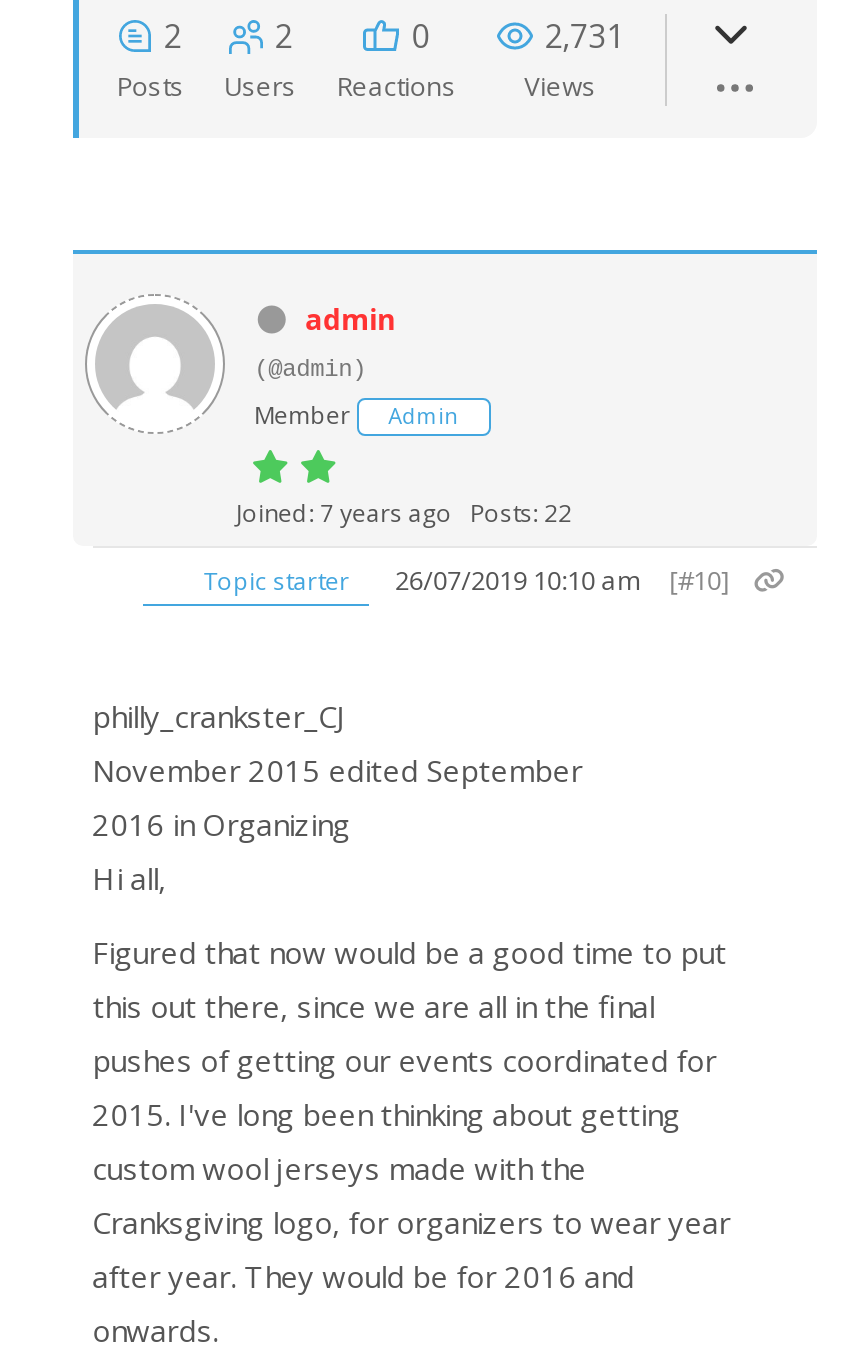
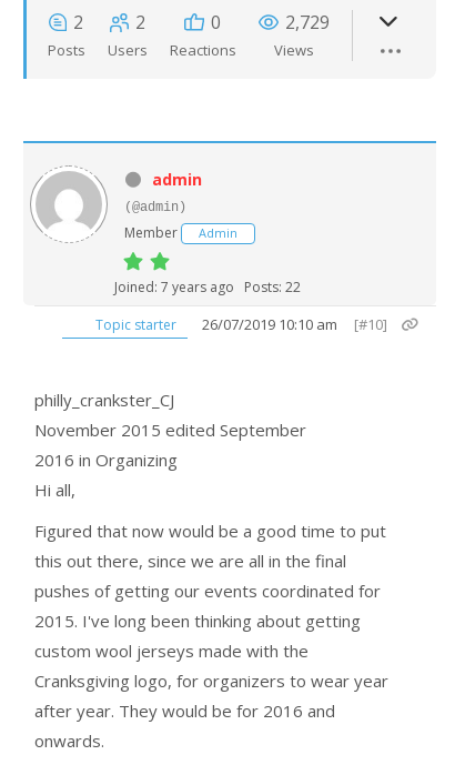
[544,15,624,59] 2,731 -> [285,10,329,35] 2,729

